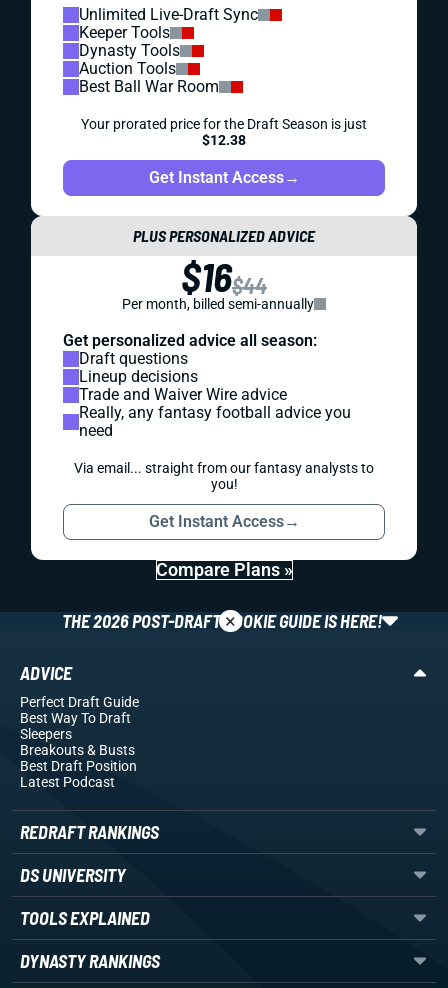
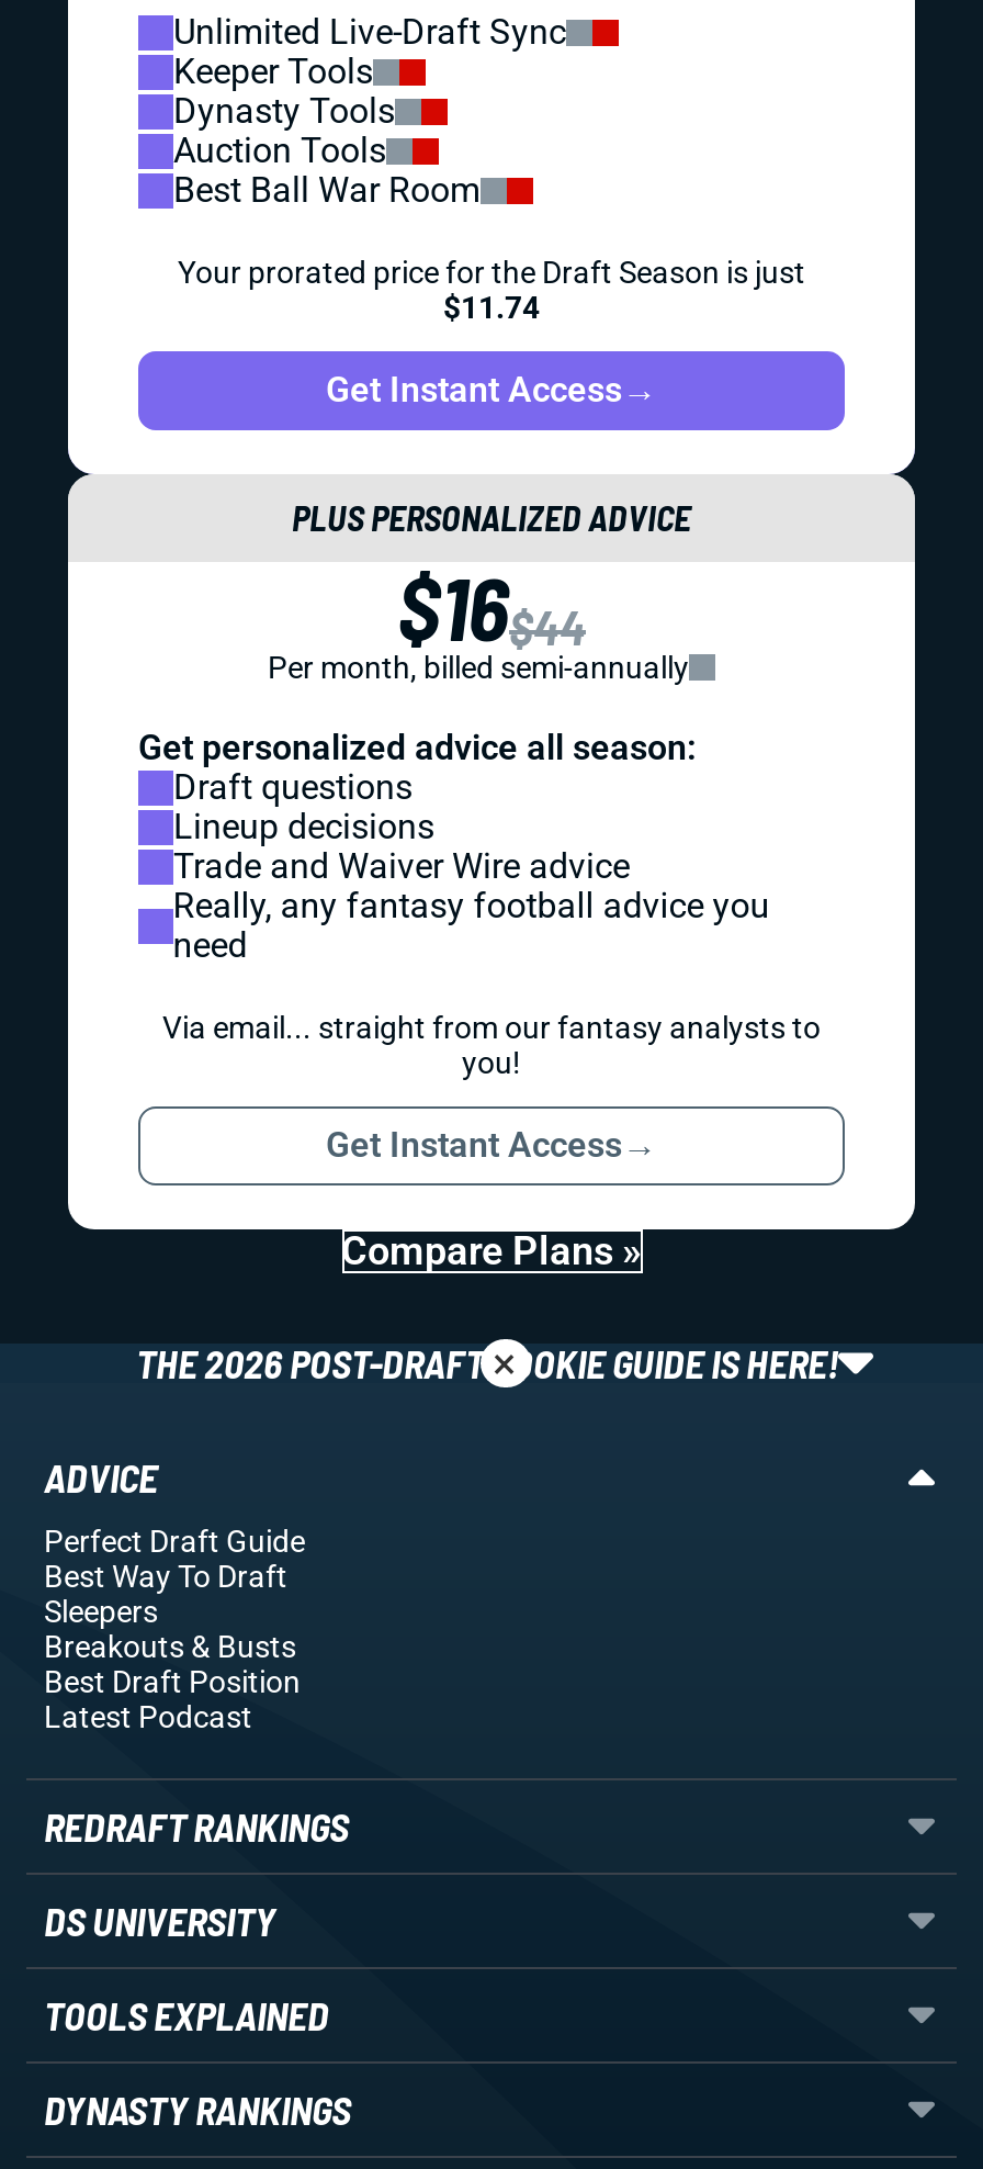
[202,132,246,148] $12.38 -> [443,290,540,325] $11.74

